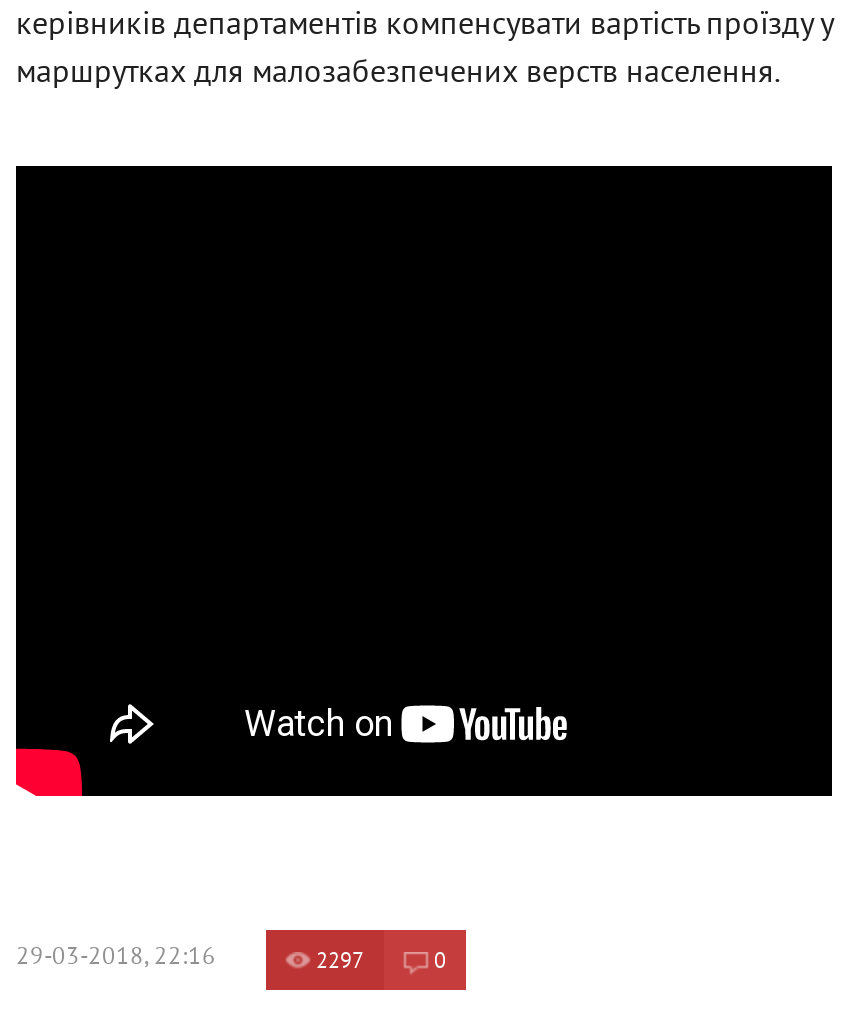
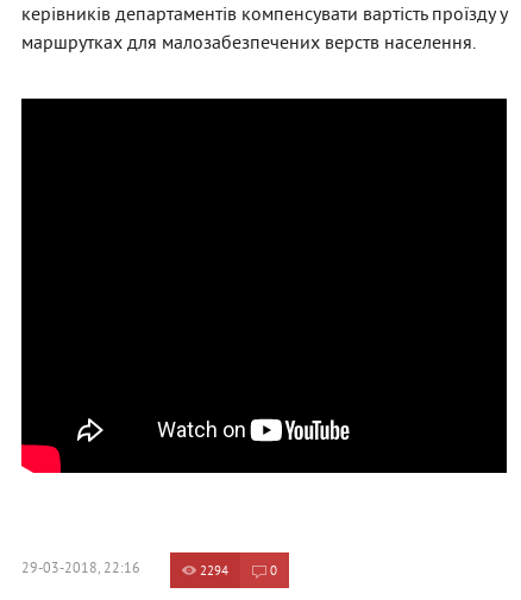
[316,947,364,975] 2297 -> [200,563,228,579] 2294

